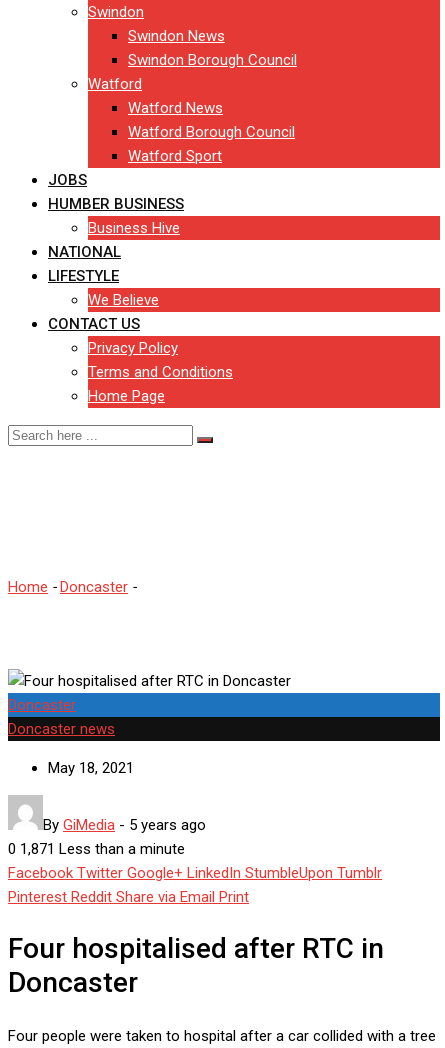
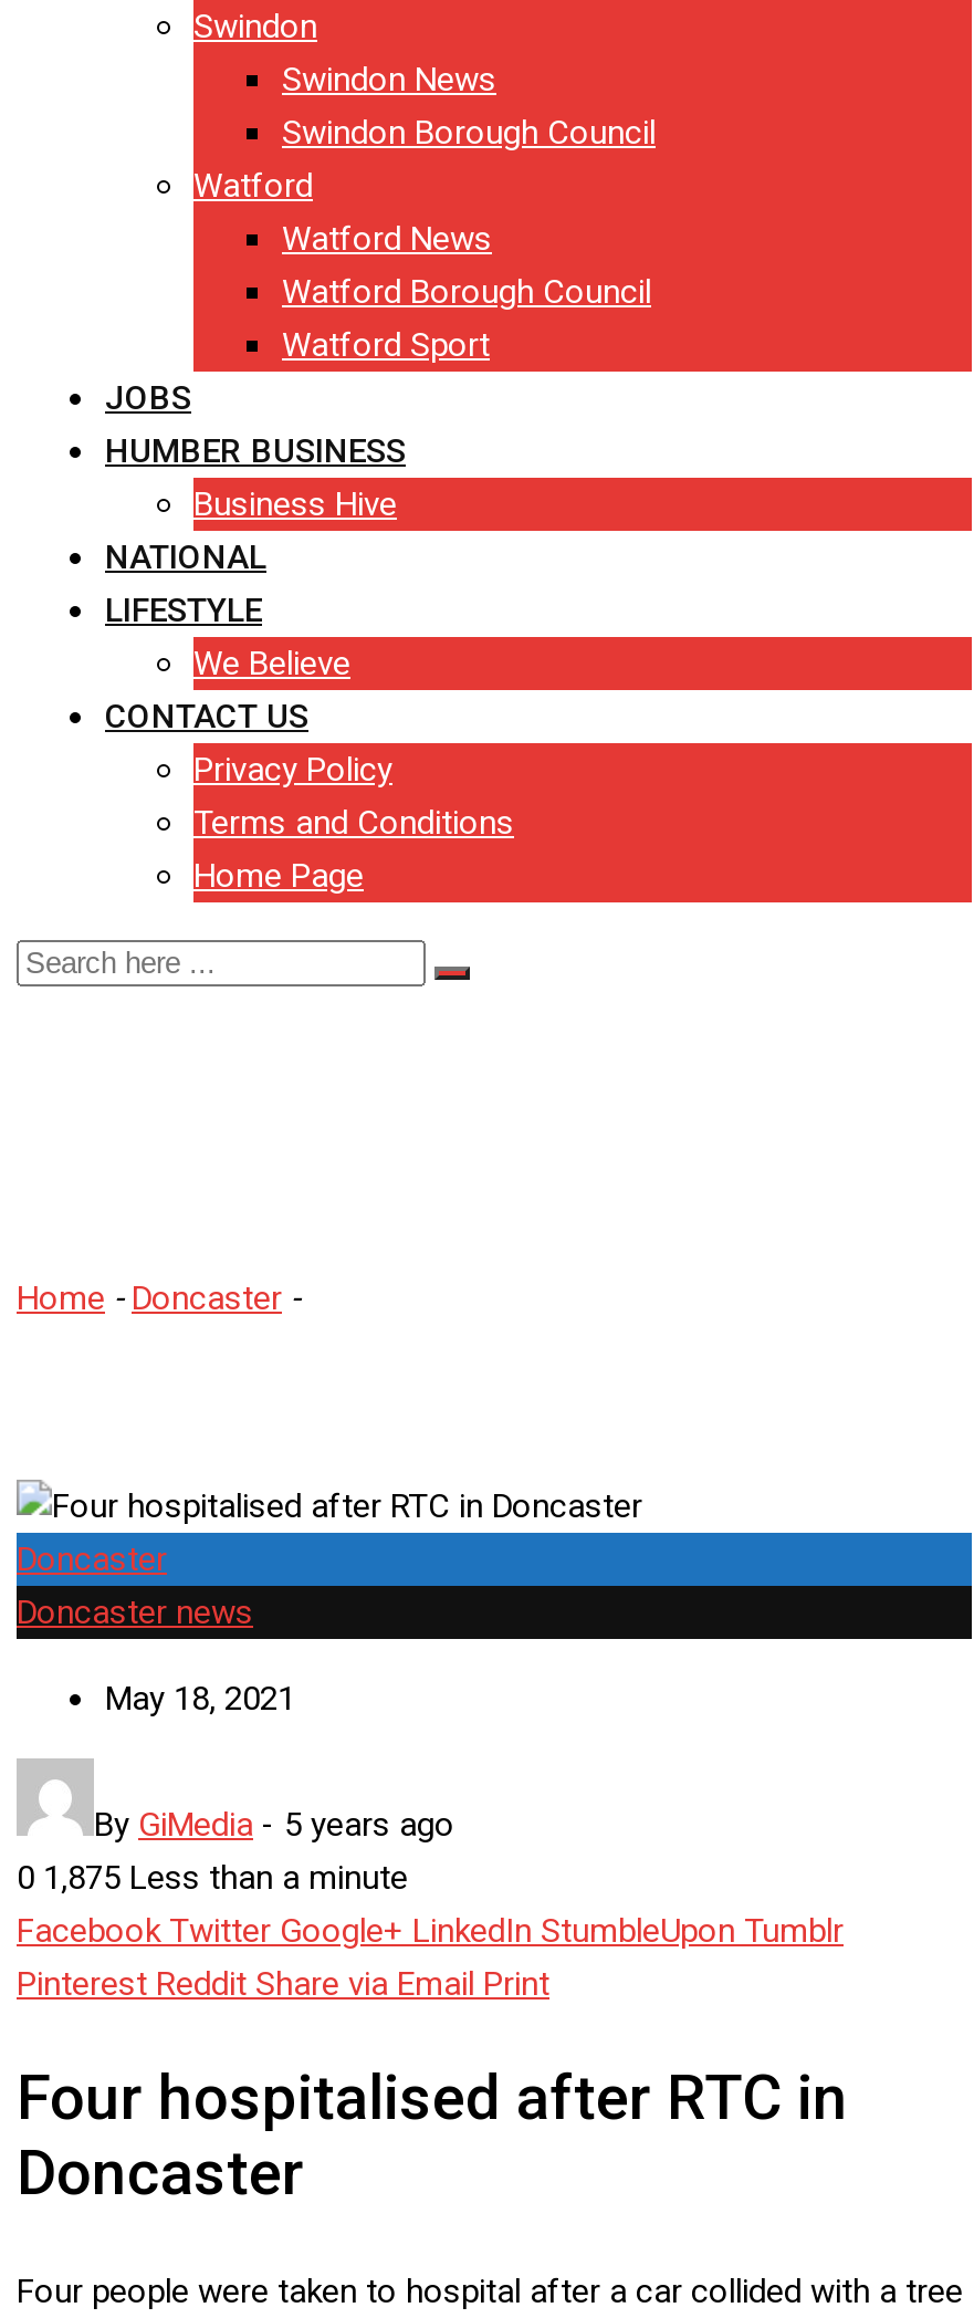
[8,840,185,858] 0 1,871 Less than a minute -> [17,1858,408,1898] 0 1,875 Less than a minute

